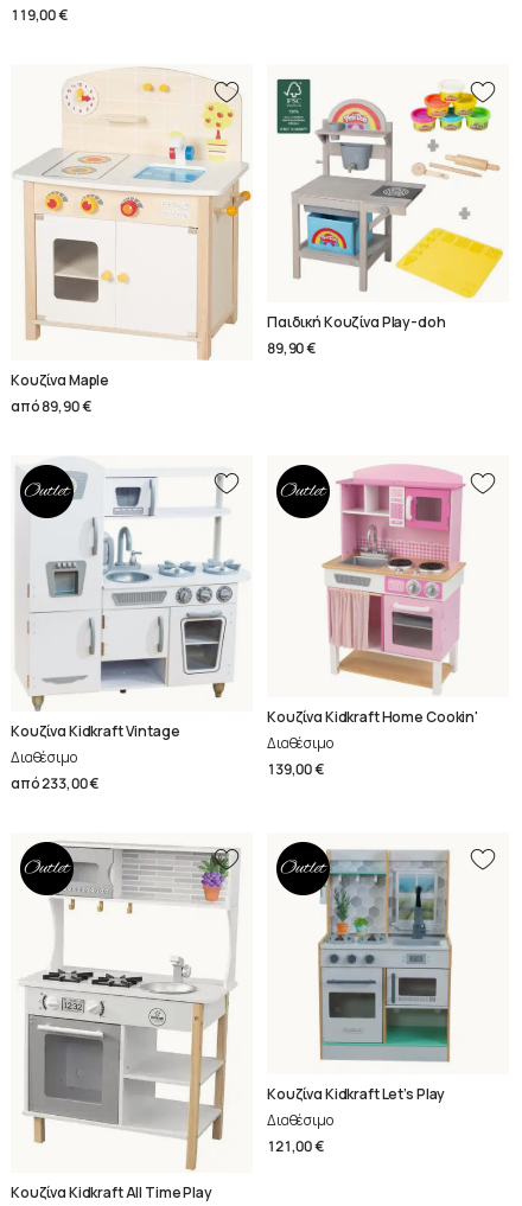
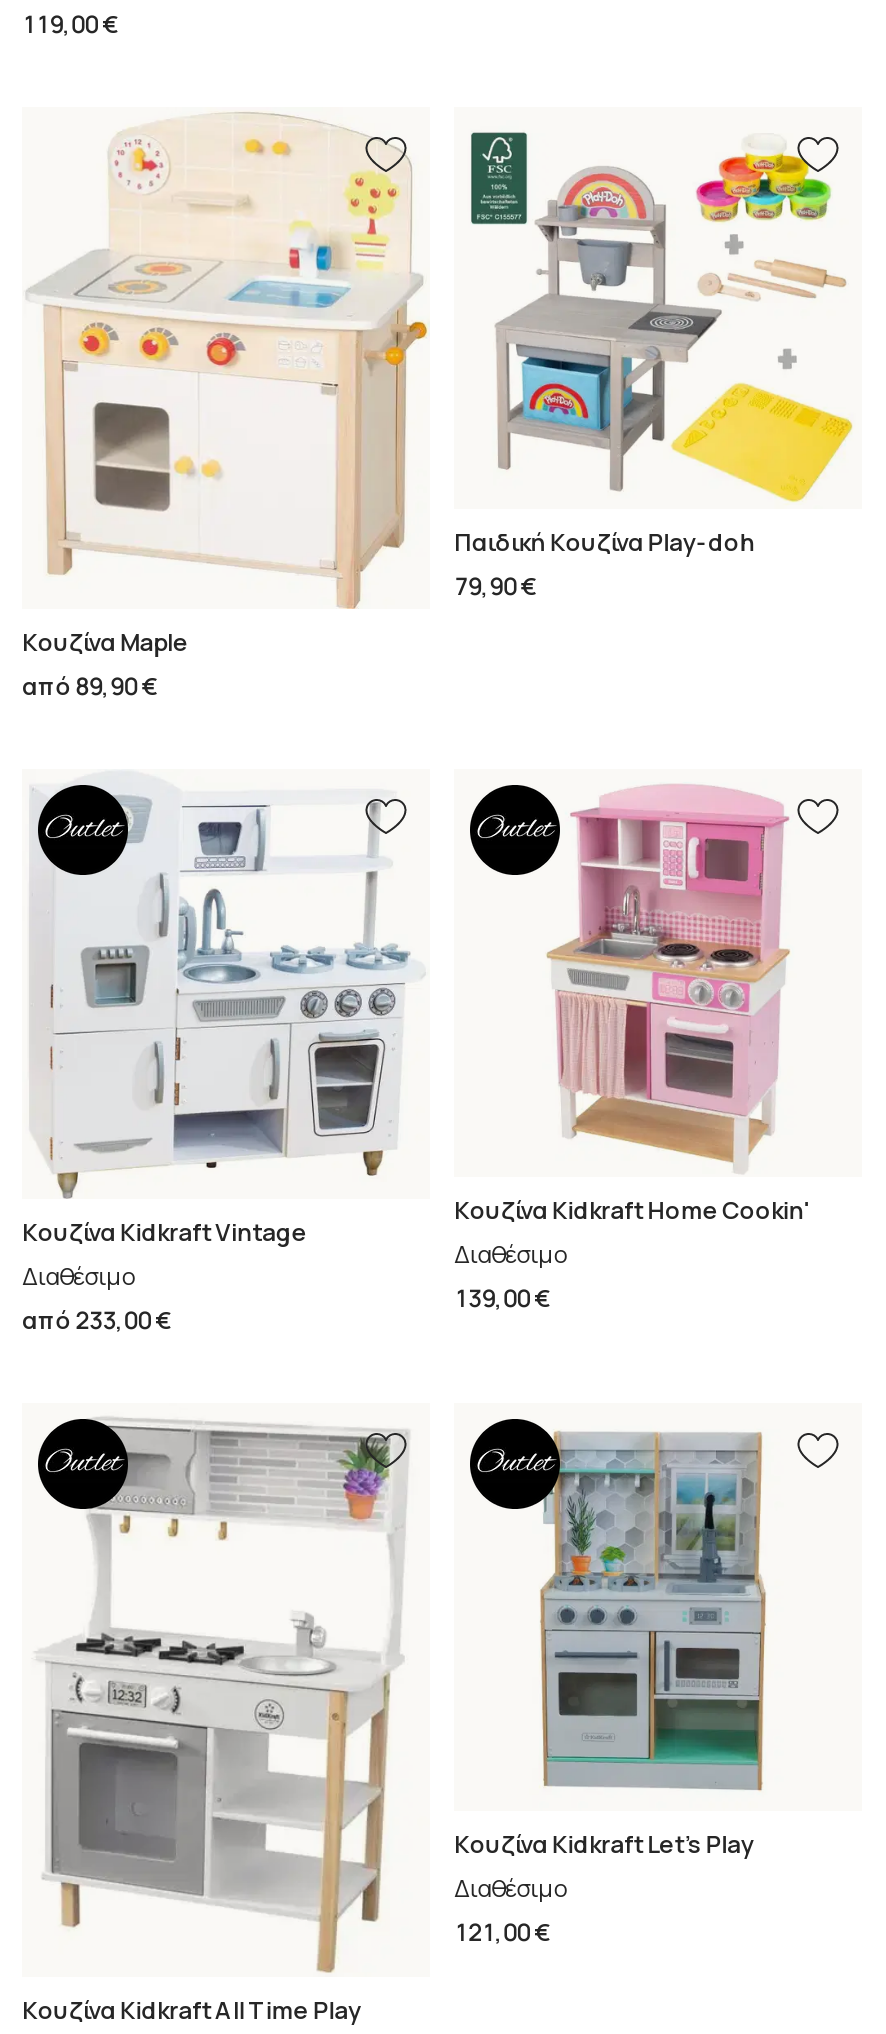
[267,338,317,358] 89,90 € -> [454,570,538,604] 79,90 €

